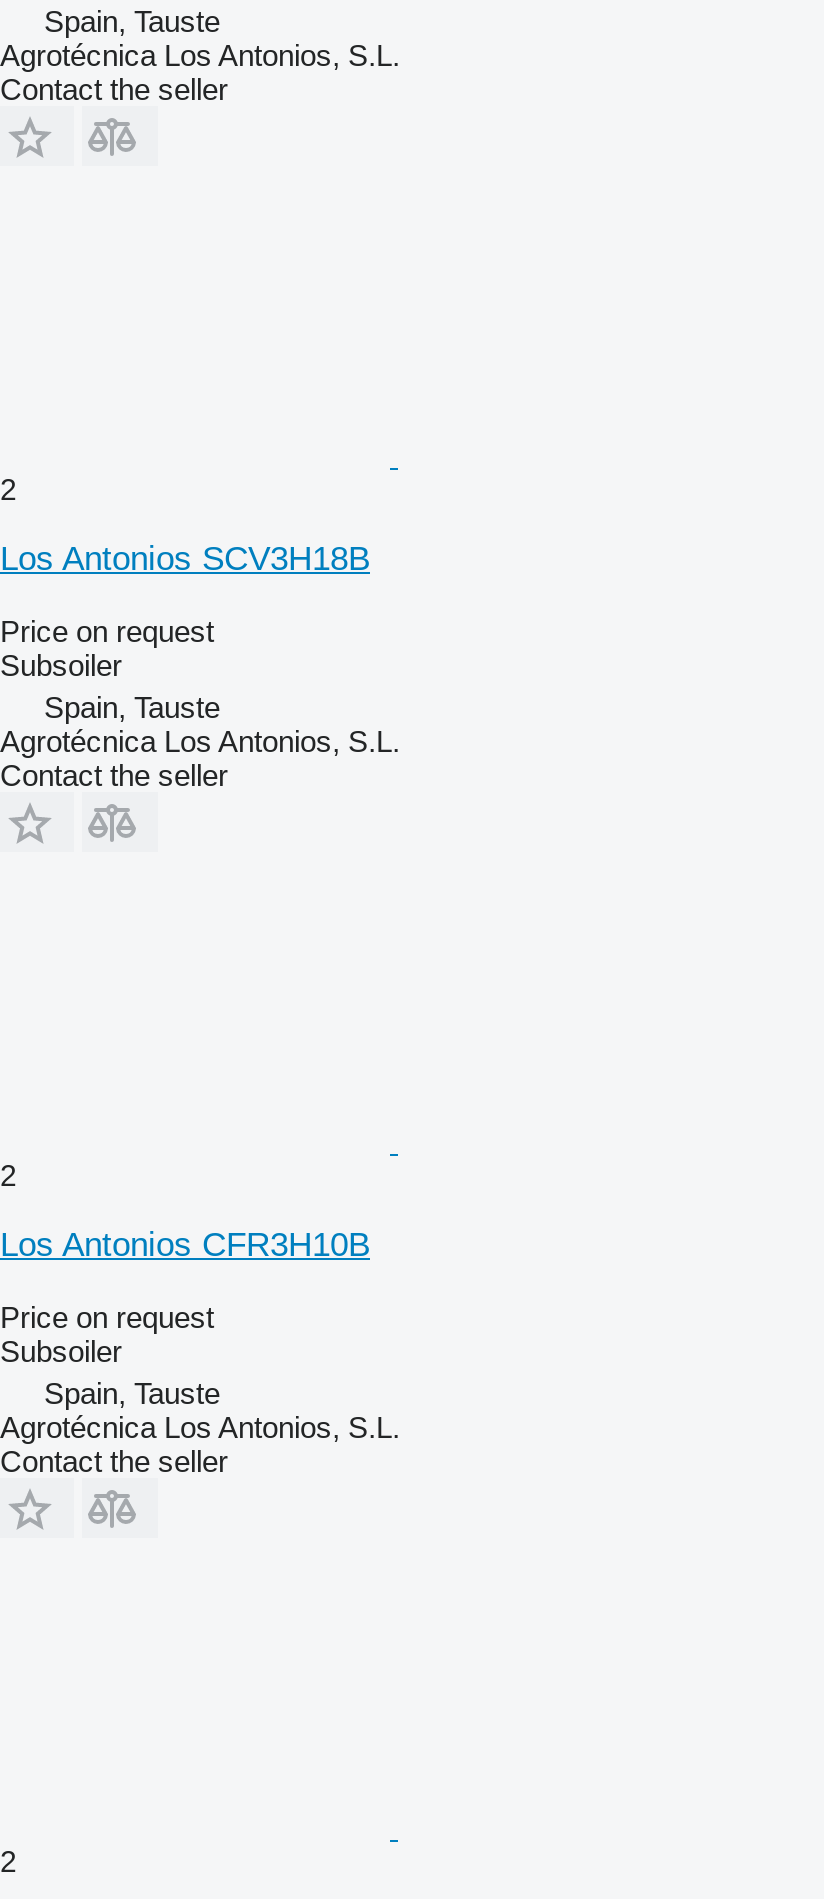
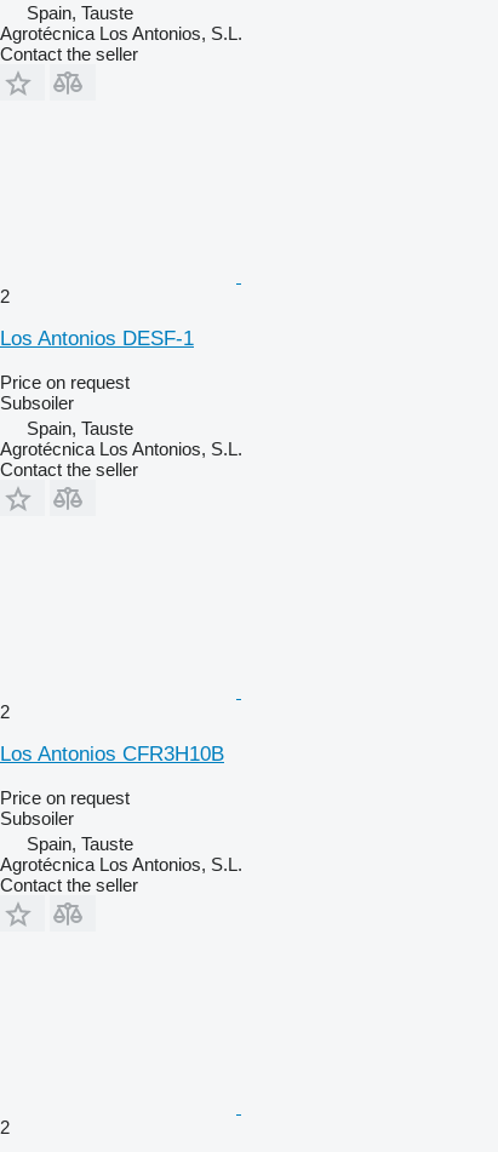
[0,540,370,578] Los Antonios SCV3H18B -> [0,327,194,350] Los Antonios DESF-1

